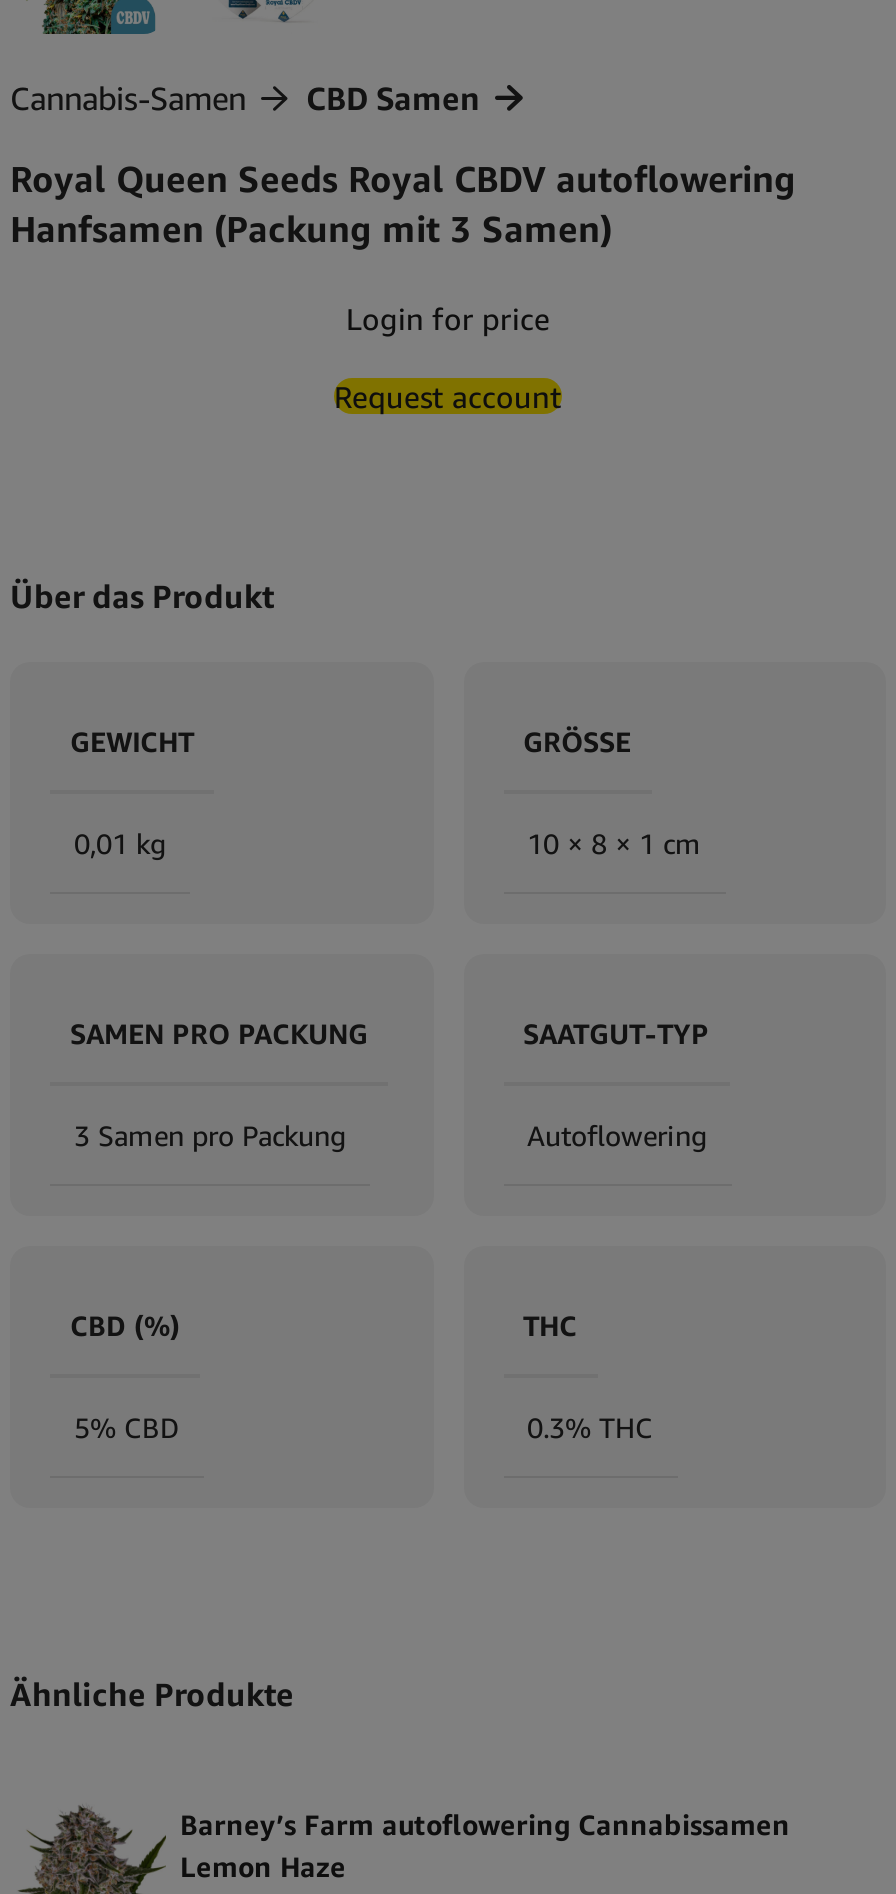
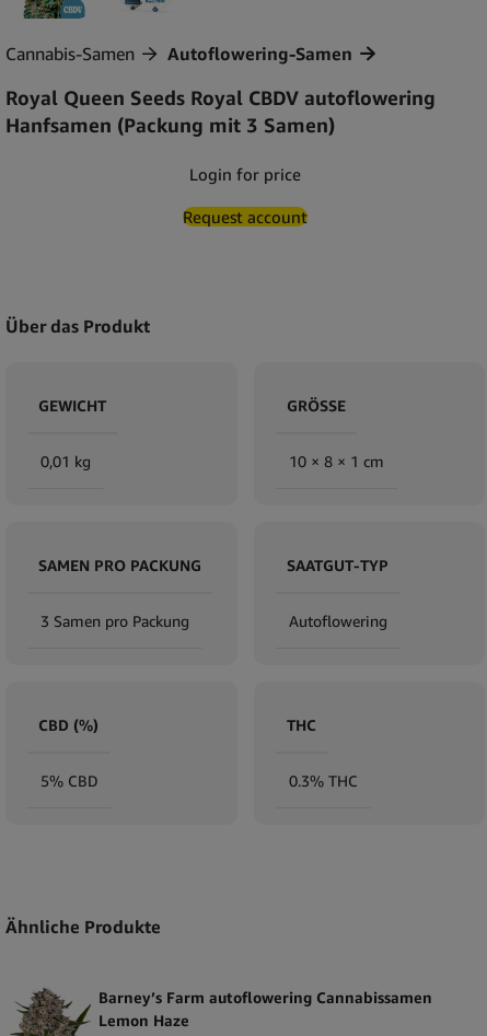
[306,77,480,117] CBD Samen -> [167,42,352,64] Autoflowering-Samen

